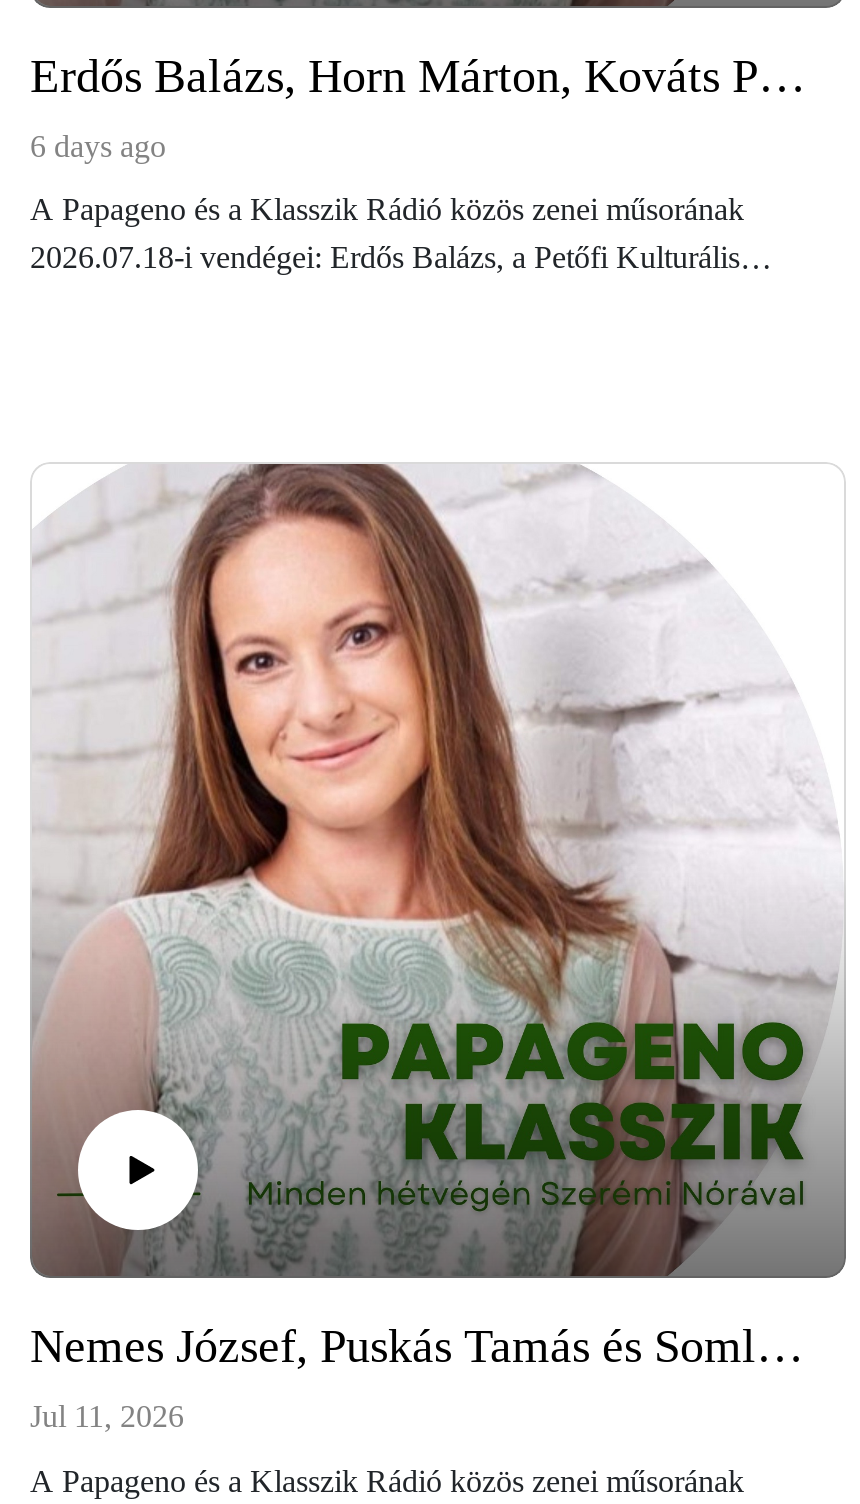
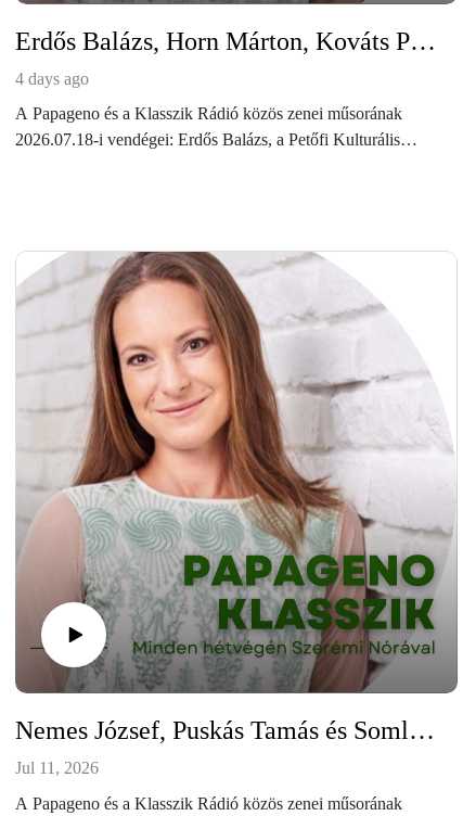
[30,129,166,163] 6 days ago -> [15,70,89,88] 4 days ago

